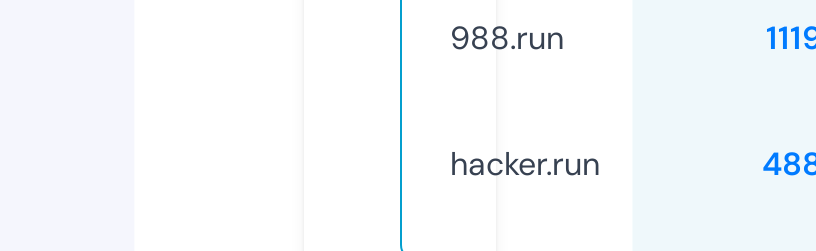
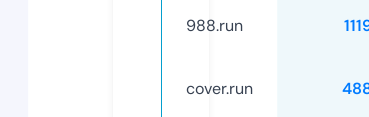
[450,143,600,185] hacker.run -> [186,78,253,99] cover.run

